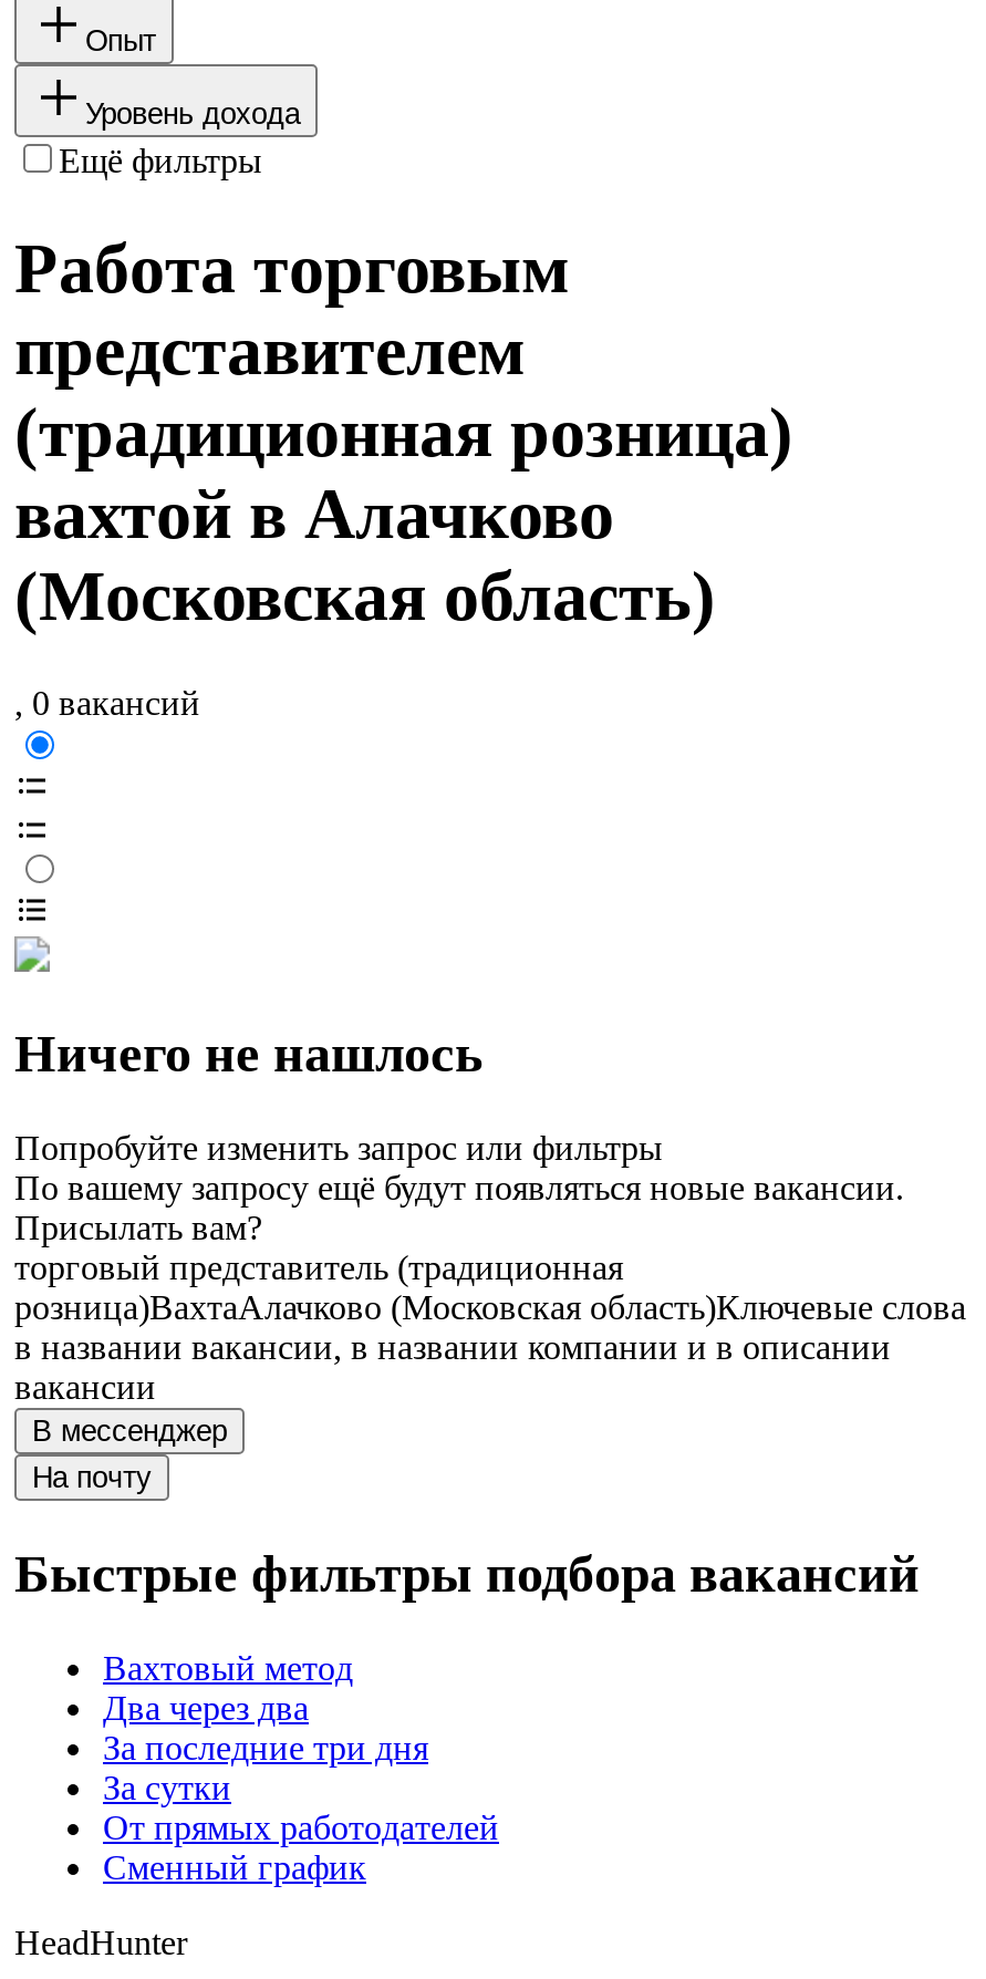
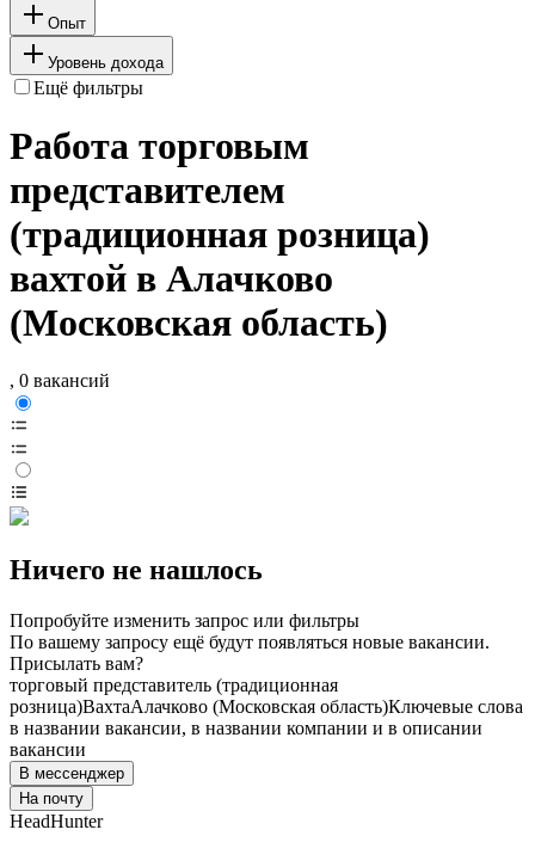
[14,1546,920,1886] Быстрые фильтры подбора вакансий | Вахтовый метод | Два через два | За последние три дня | За сутки | От прямых работодателей | Сменный график -> none

